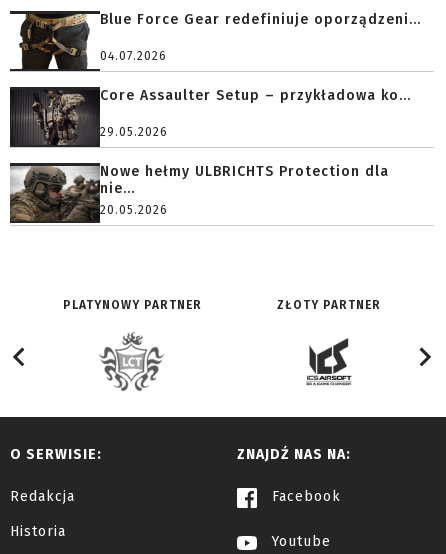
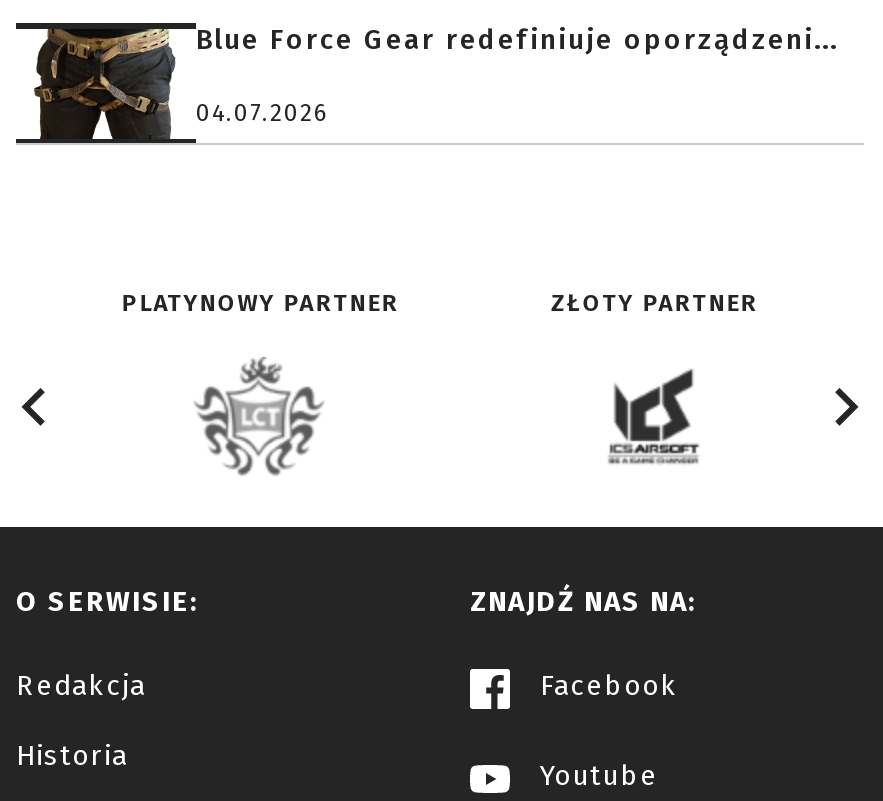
[9,86,411,217] [image] | Core Assaulter Setup – przykładowa ko... | 29.05.2026 | Nowe hełmy ULBRICHTS Protection dla | nie... | 20.05.2026 -> none
[9,162,86,224] [image] -> none

